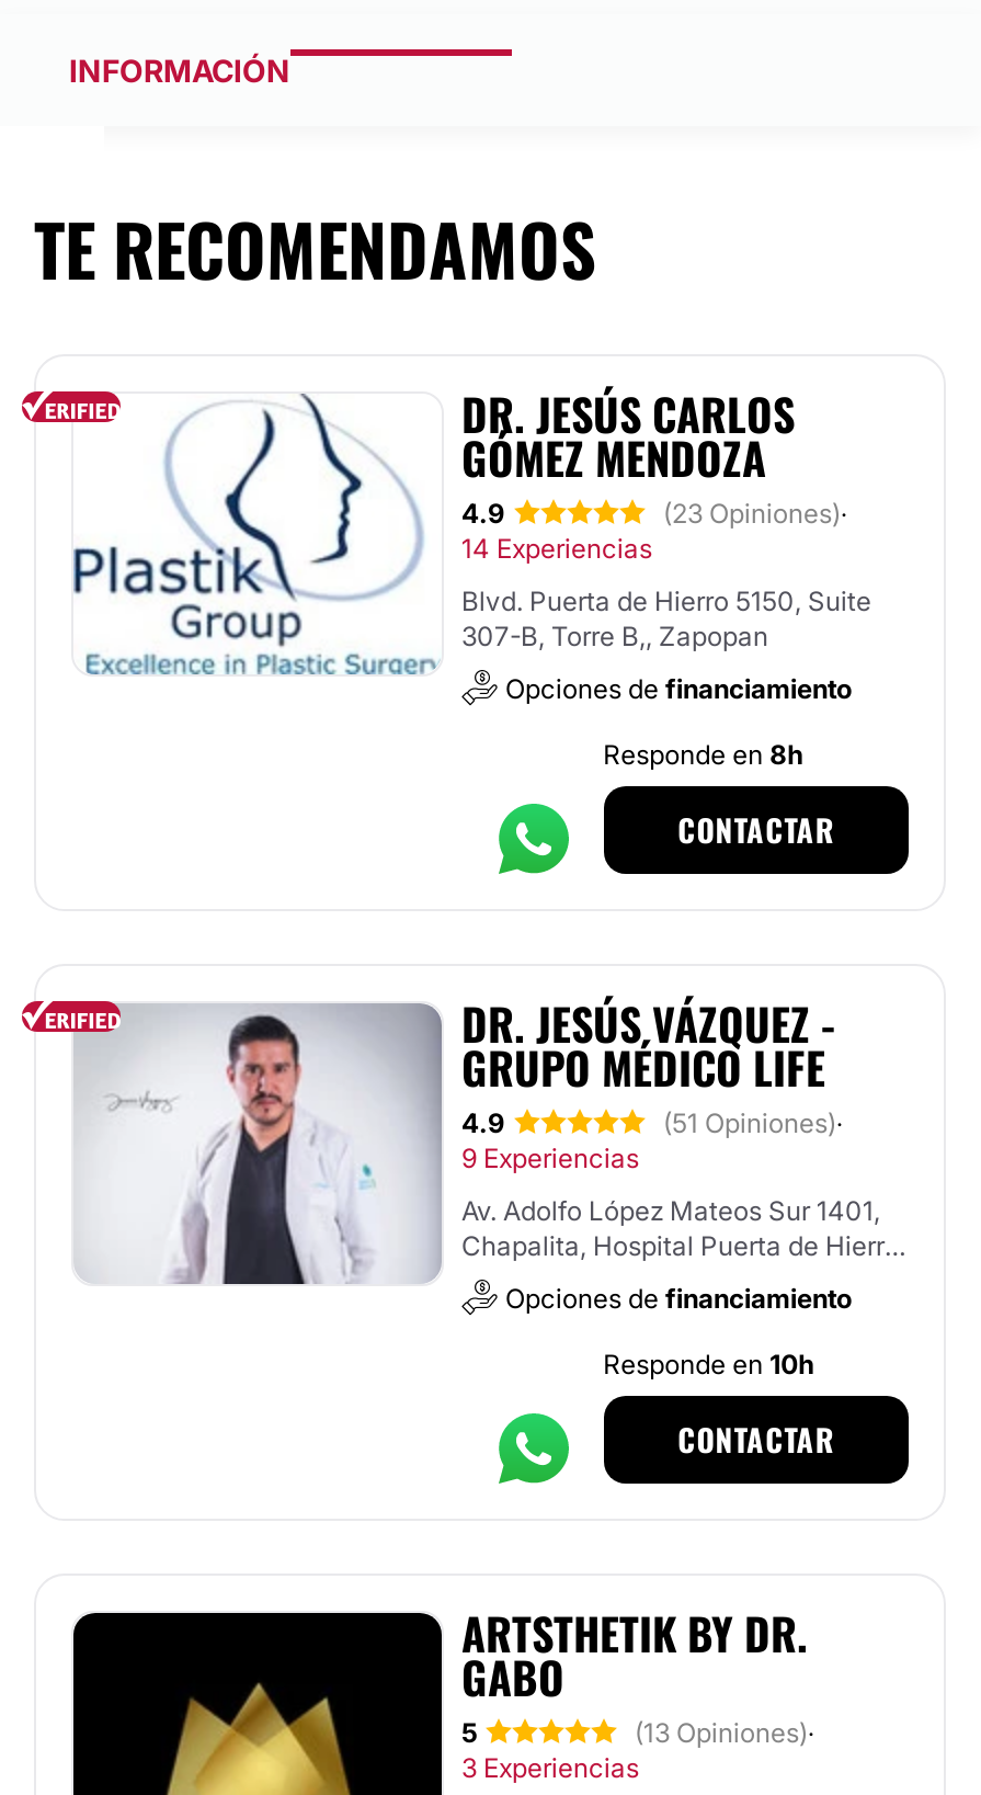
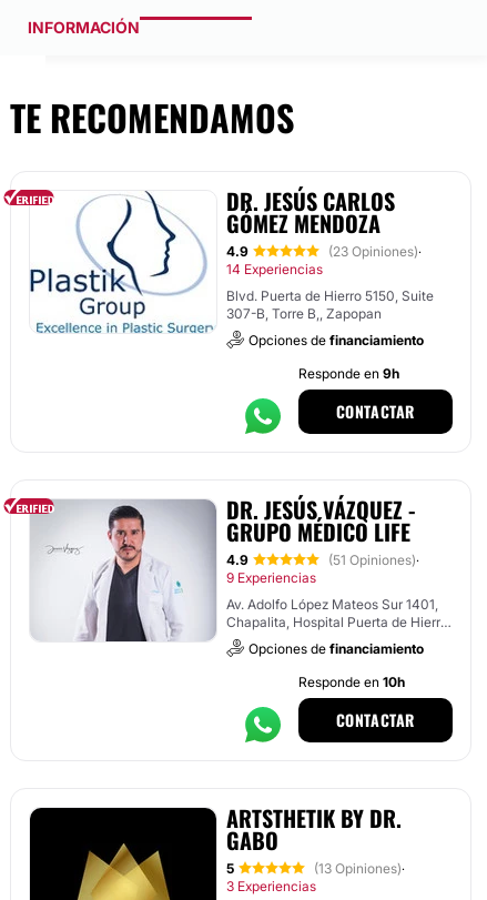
[603,738,803,771] Responde en 8h -> [298,365,399,382] Responde en 9h

